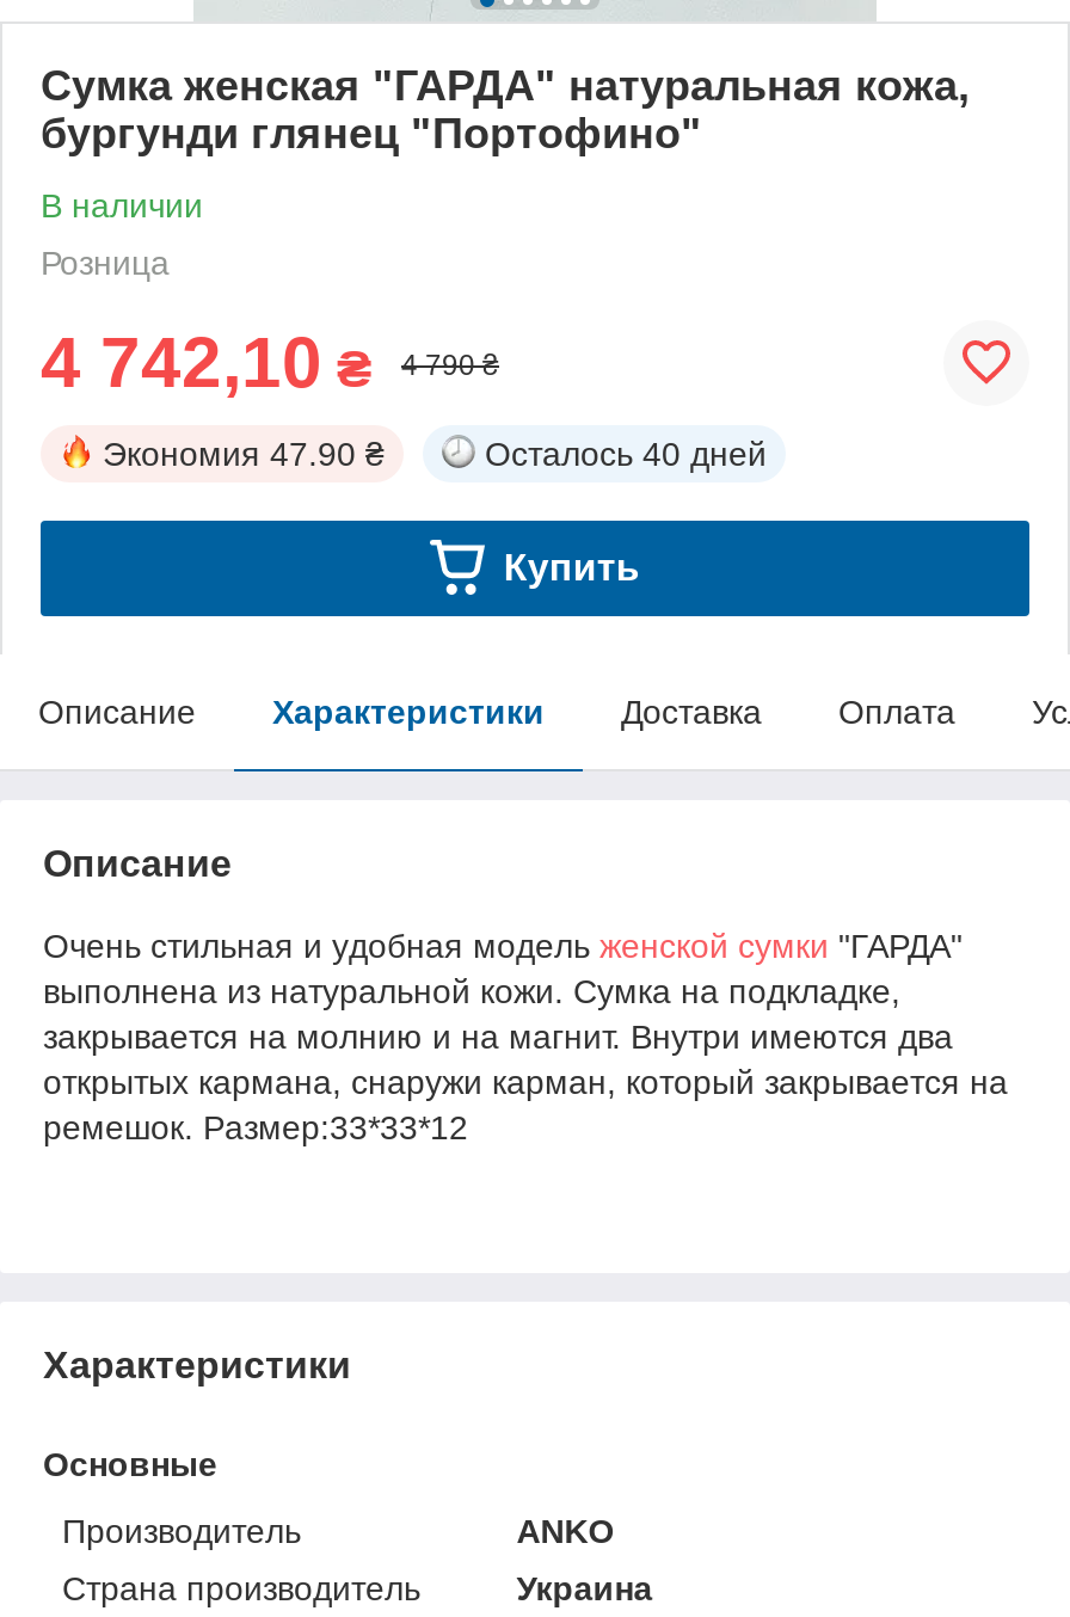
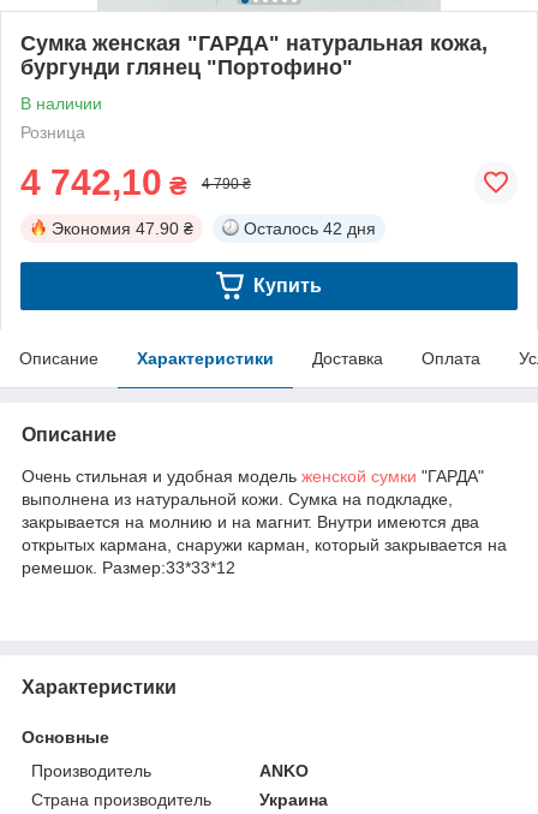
[485,434,767,472] Осталось 40 дней -> [244,219,376,238] Осталось 42 дня

